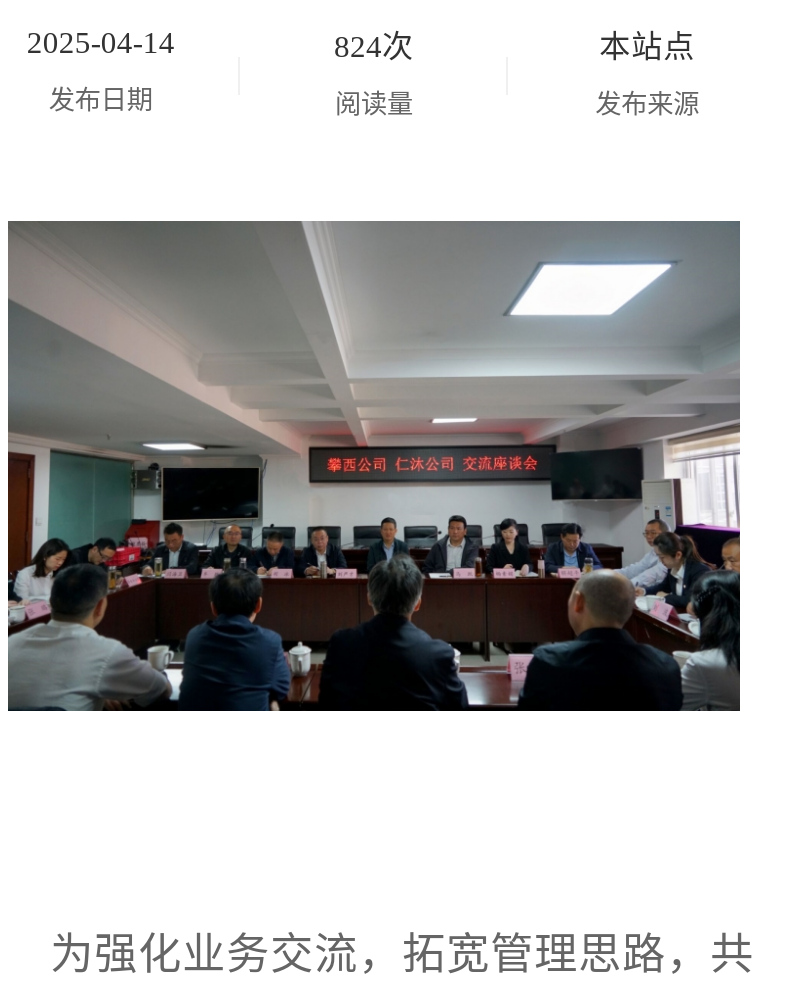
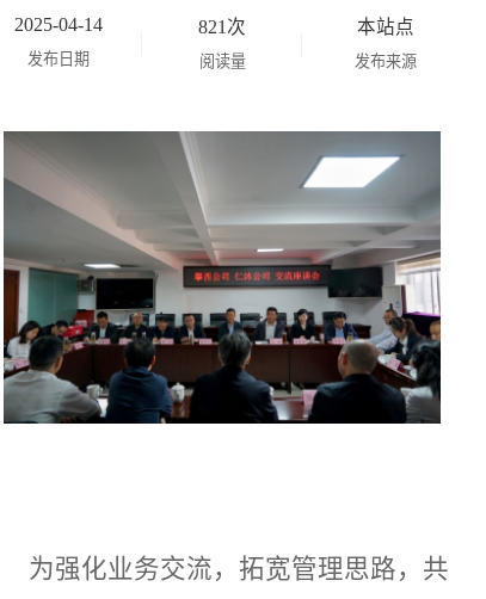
[334,28,414,62] 824次 -> [198,16,246,37] 821次

